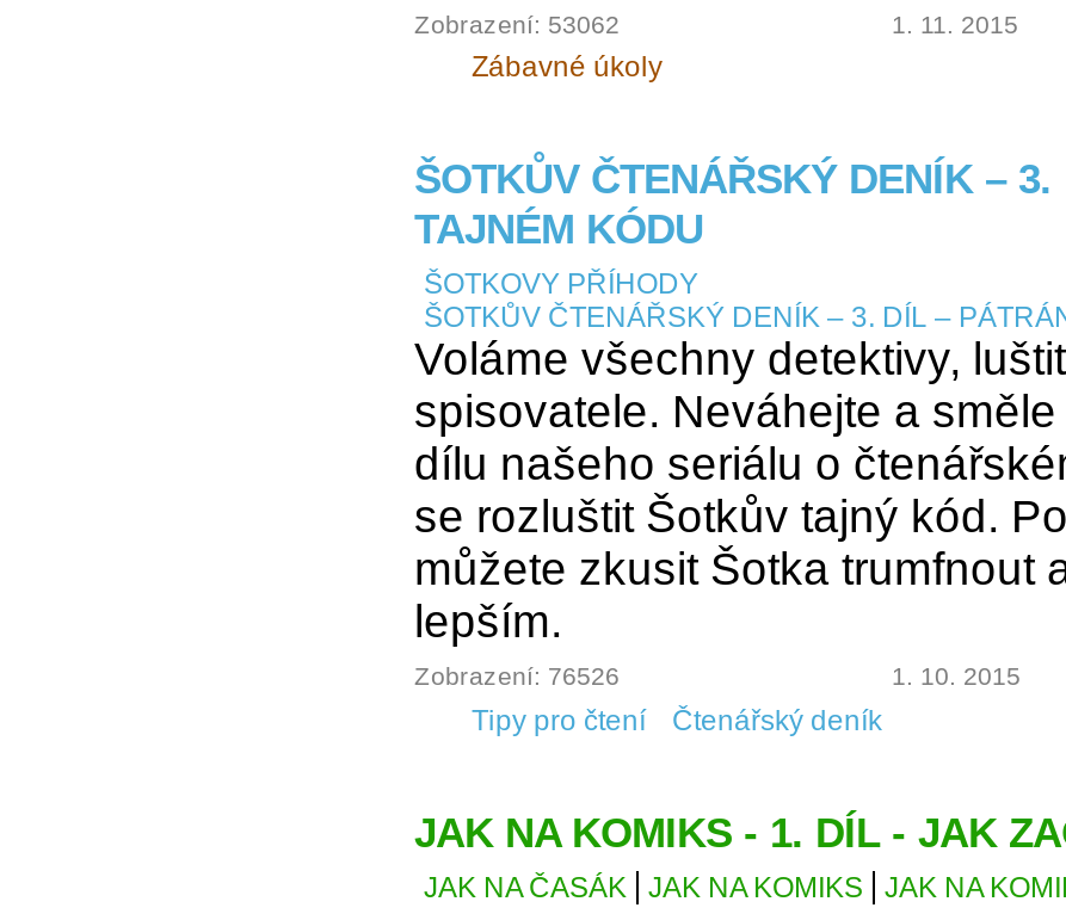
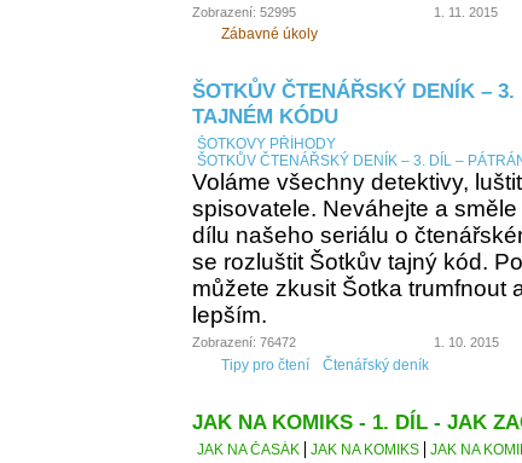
[414,8,620,37] Zobrazení: 53062 -> [192,4,296,19] Zobrazení: 52995
[414,662,620,690] Zobrazení: 76526 -> [192,335,296,350] Zobrazení: 76472

